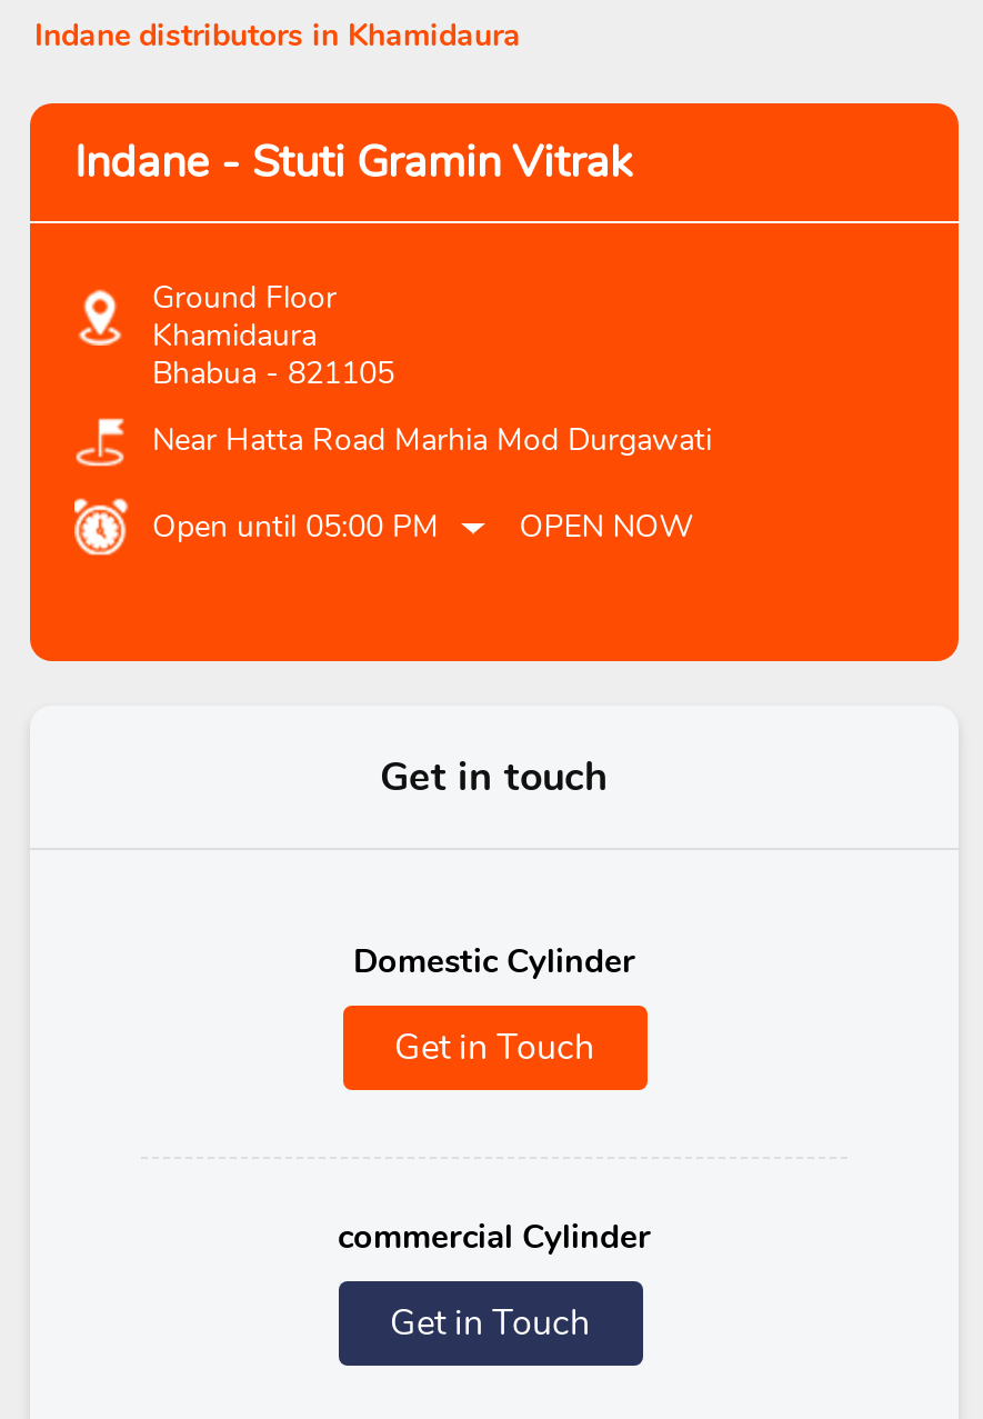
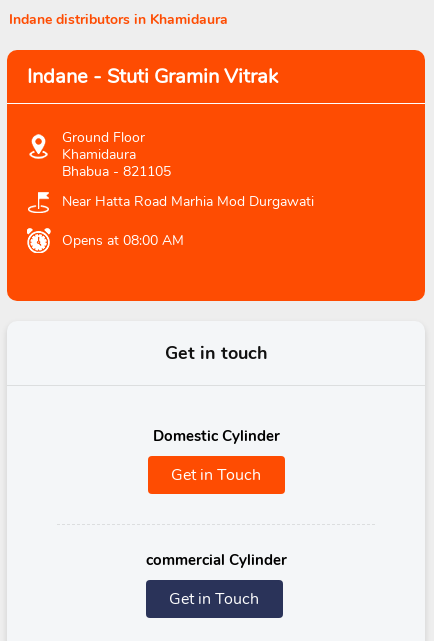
[152,506,692,548] Open until 05:00 PM | OPEN NOW -> [62,231,184,250] Opens at 08:00 AM

